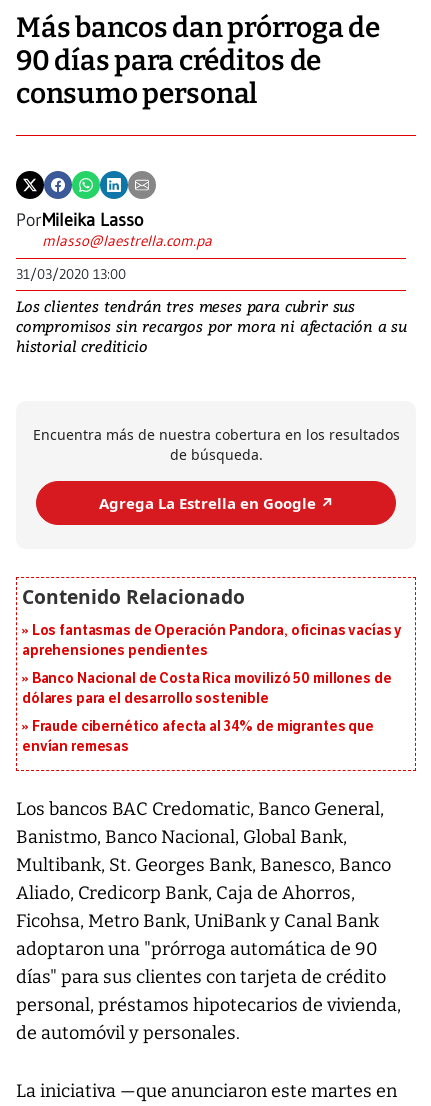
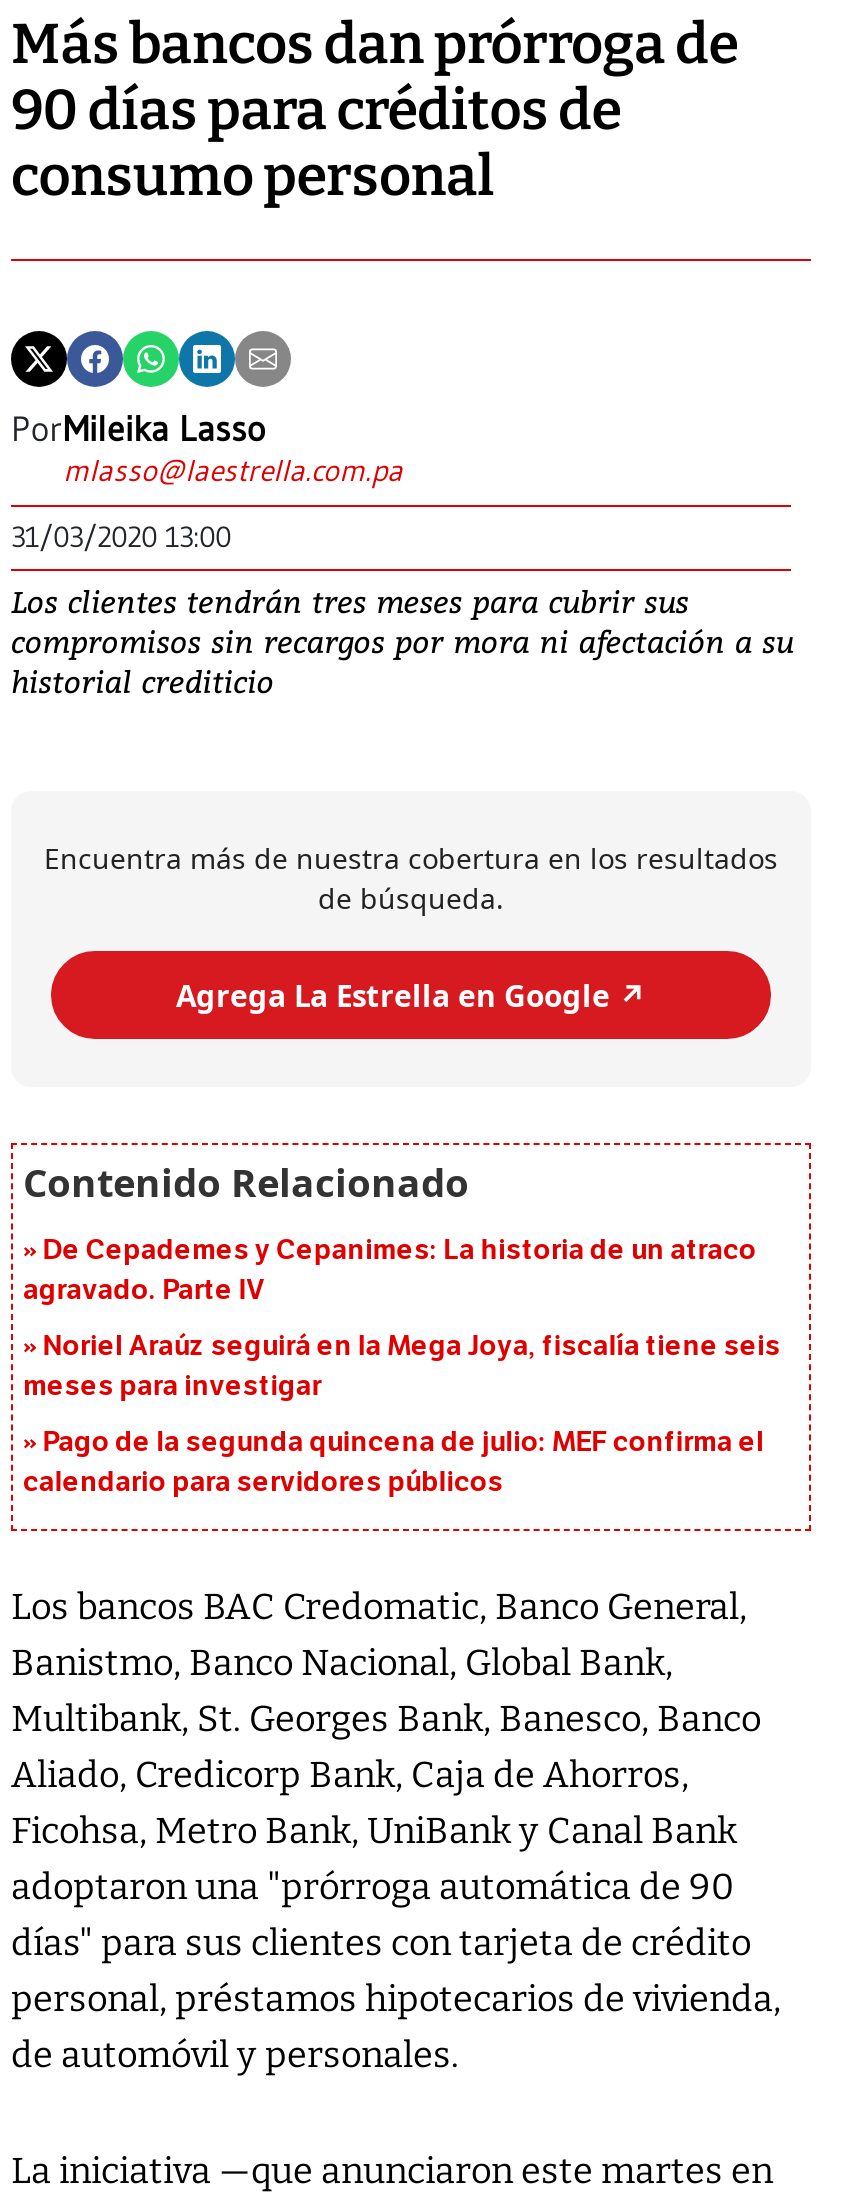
[22,622,402,659] Los fantasmas de Operación Pandora, oficinas vacías y | aprehensiones pendientes -> [23,1234,757,1308] De Cepademes y Cepanimes: La historia de un atraco | agravado. Parte IV
[22,670,391,707] Banco Nacional de Costa Rica movilizó 50 millones de | dólares para el desarrollo sostenible -> [23,1330,781,1404] Noriel Araúz seguirá en la Mega Joya, fiscalía tiene seis | meses para investigar
[22,718,374,755] Fraude cibernético afecta al 34% de migrantes que | envían remesas -> [23,1426,764,1500] Pago de la segunda quincena de julio: MEF confirma el | calendario para servidores públicos

